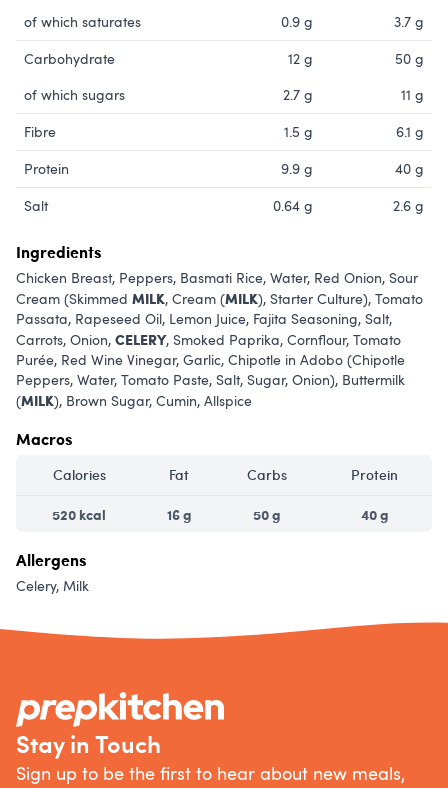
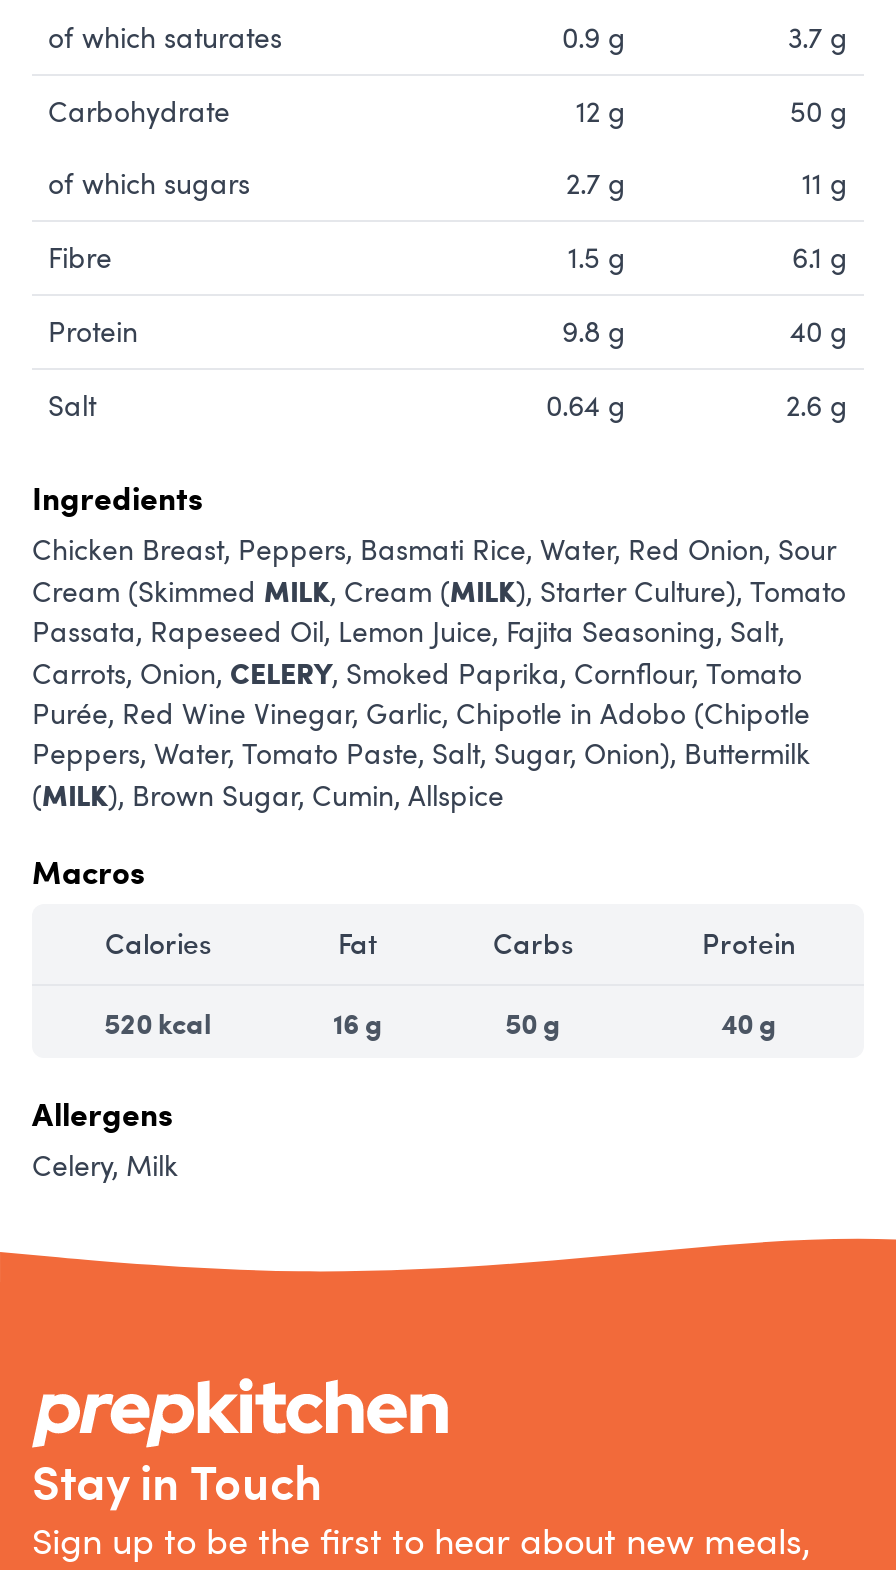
[281,159,313,178] 9.9 g -> [562,312,626,350] 9.8 g

